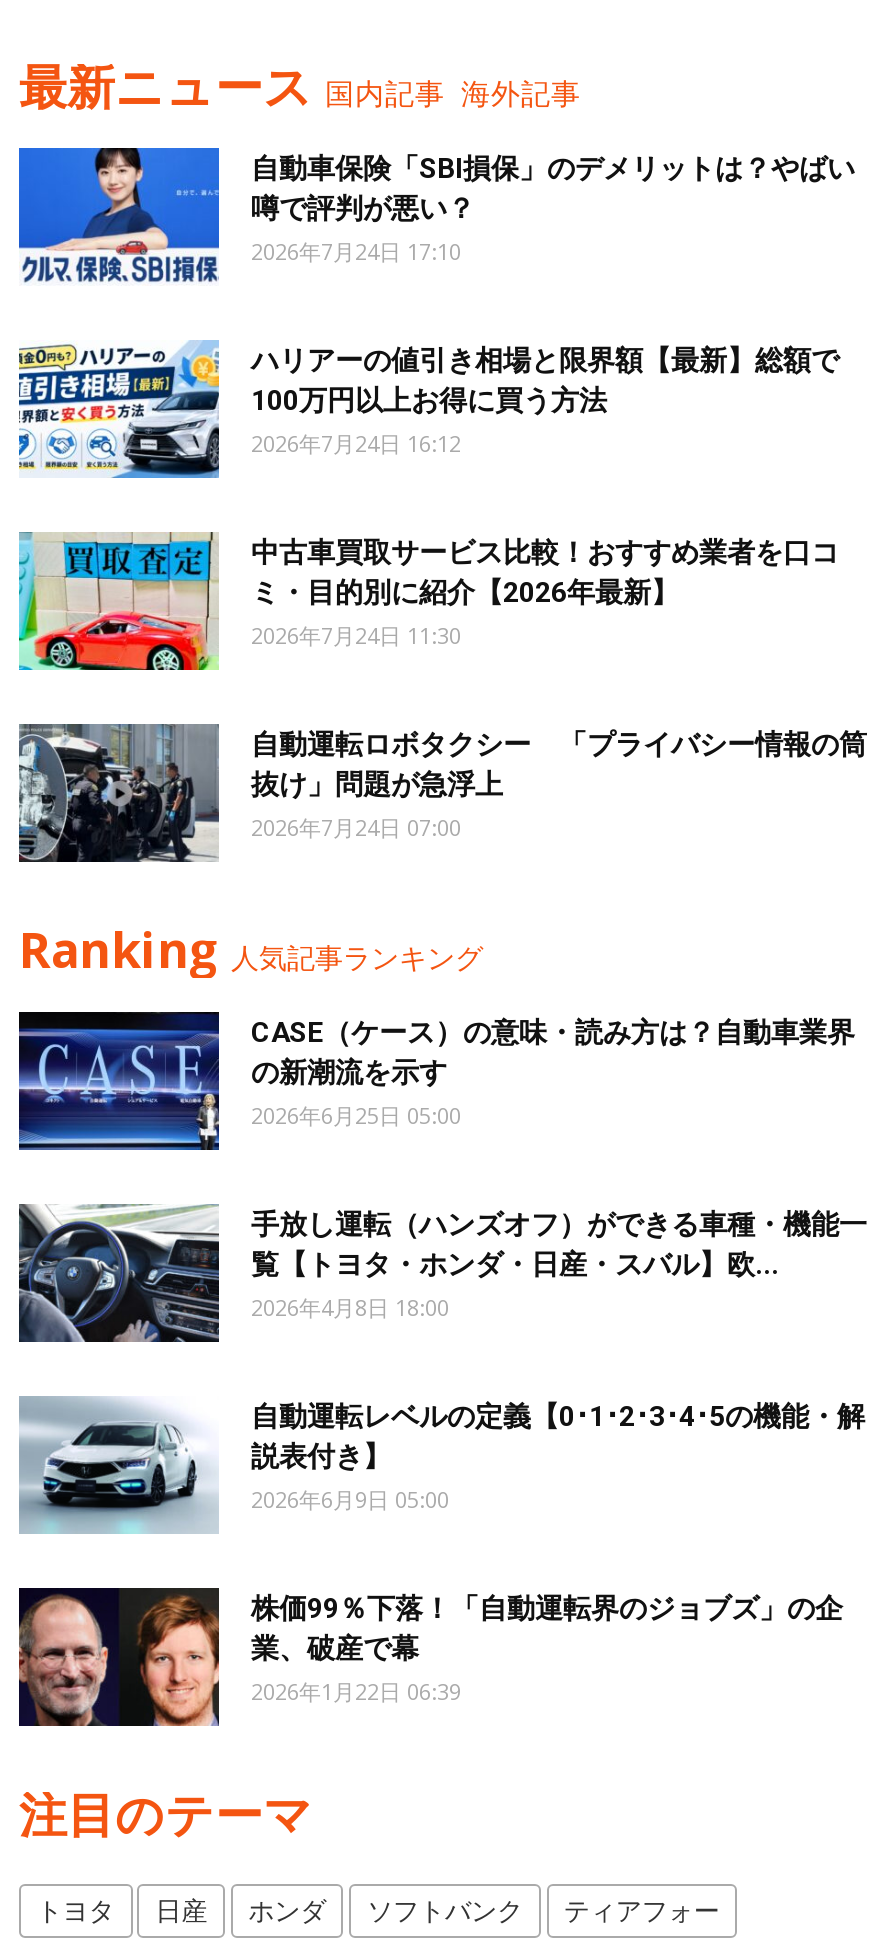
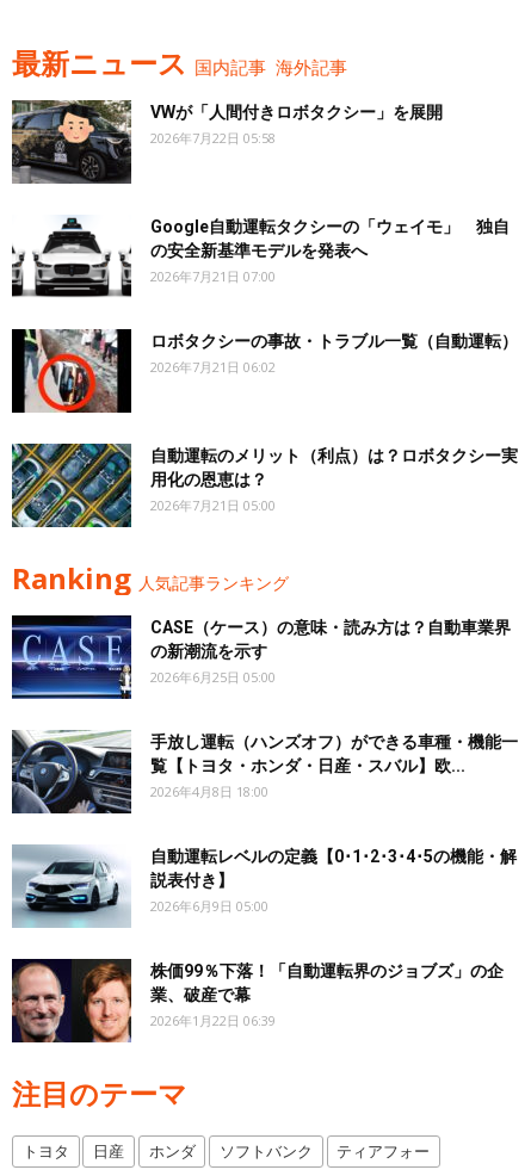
[17,146,855,288] [image] | 自動車保険「SBI損保」のデメリットは？やばい | 噂で評判が悪い？ | 2026年7月24日 17:10 -> [11,99,443,185] [image] | VWが「人間付きロボタクシー」を展開 | 2026年7月22日 05:58
[17,338,839,480] [image] | ハリアーの値引き相場と限界額【最新】総額で | 100万円以上お得に買う方法 | 2026年7月24日 16:12 -> [11,216,510,298] [image] | Google自動運転タクシーの「ウェイモ」 独自 | の安全新基準モデルを発表へ | 2026年7月21日 07:00
[17,532,839,672] [image] | 中古車買取サービス比較！おすすめ業者を口コ | ミ・目的別に紹介【2026年最新】 | 2026年7月24日 11:30 -> [11,328,518,414] [image] | ロボタクシーの事故・トラブル一覧（自動運転） | 2026年7月21日 06:02
[19,722,867,864] [image] | 自動運転ロボタクシー 「プライバシー情報の筒 | 抜け」問題が急浮上 | 2026年7月24日 07:00 -> [11,442,518,528] [image] | 自動運転のメリット（利点）は？ロボタクシー実 | 用化の恩恵は？ | 2026年7月21日 05:00

